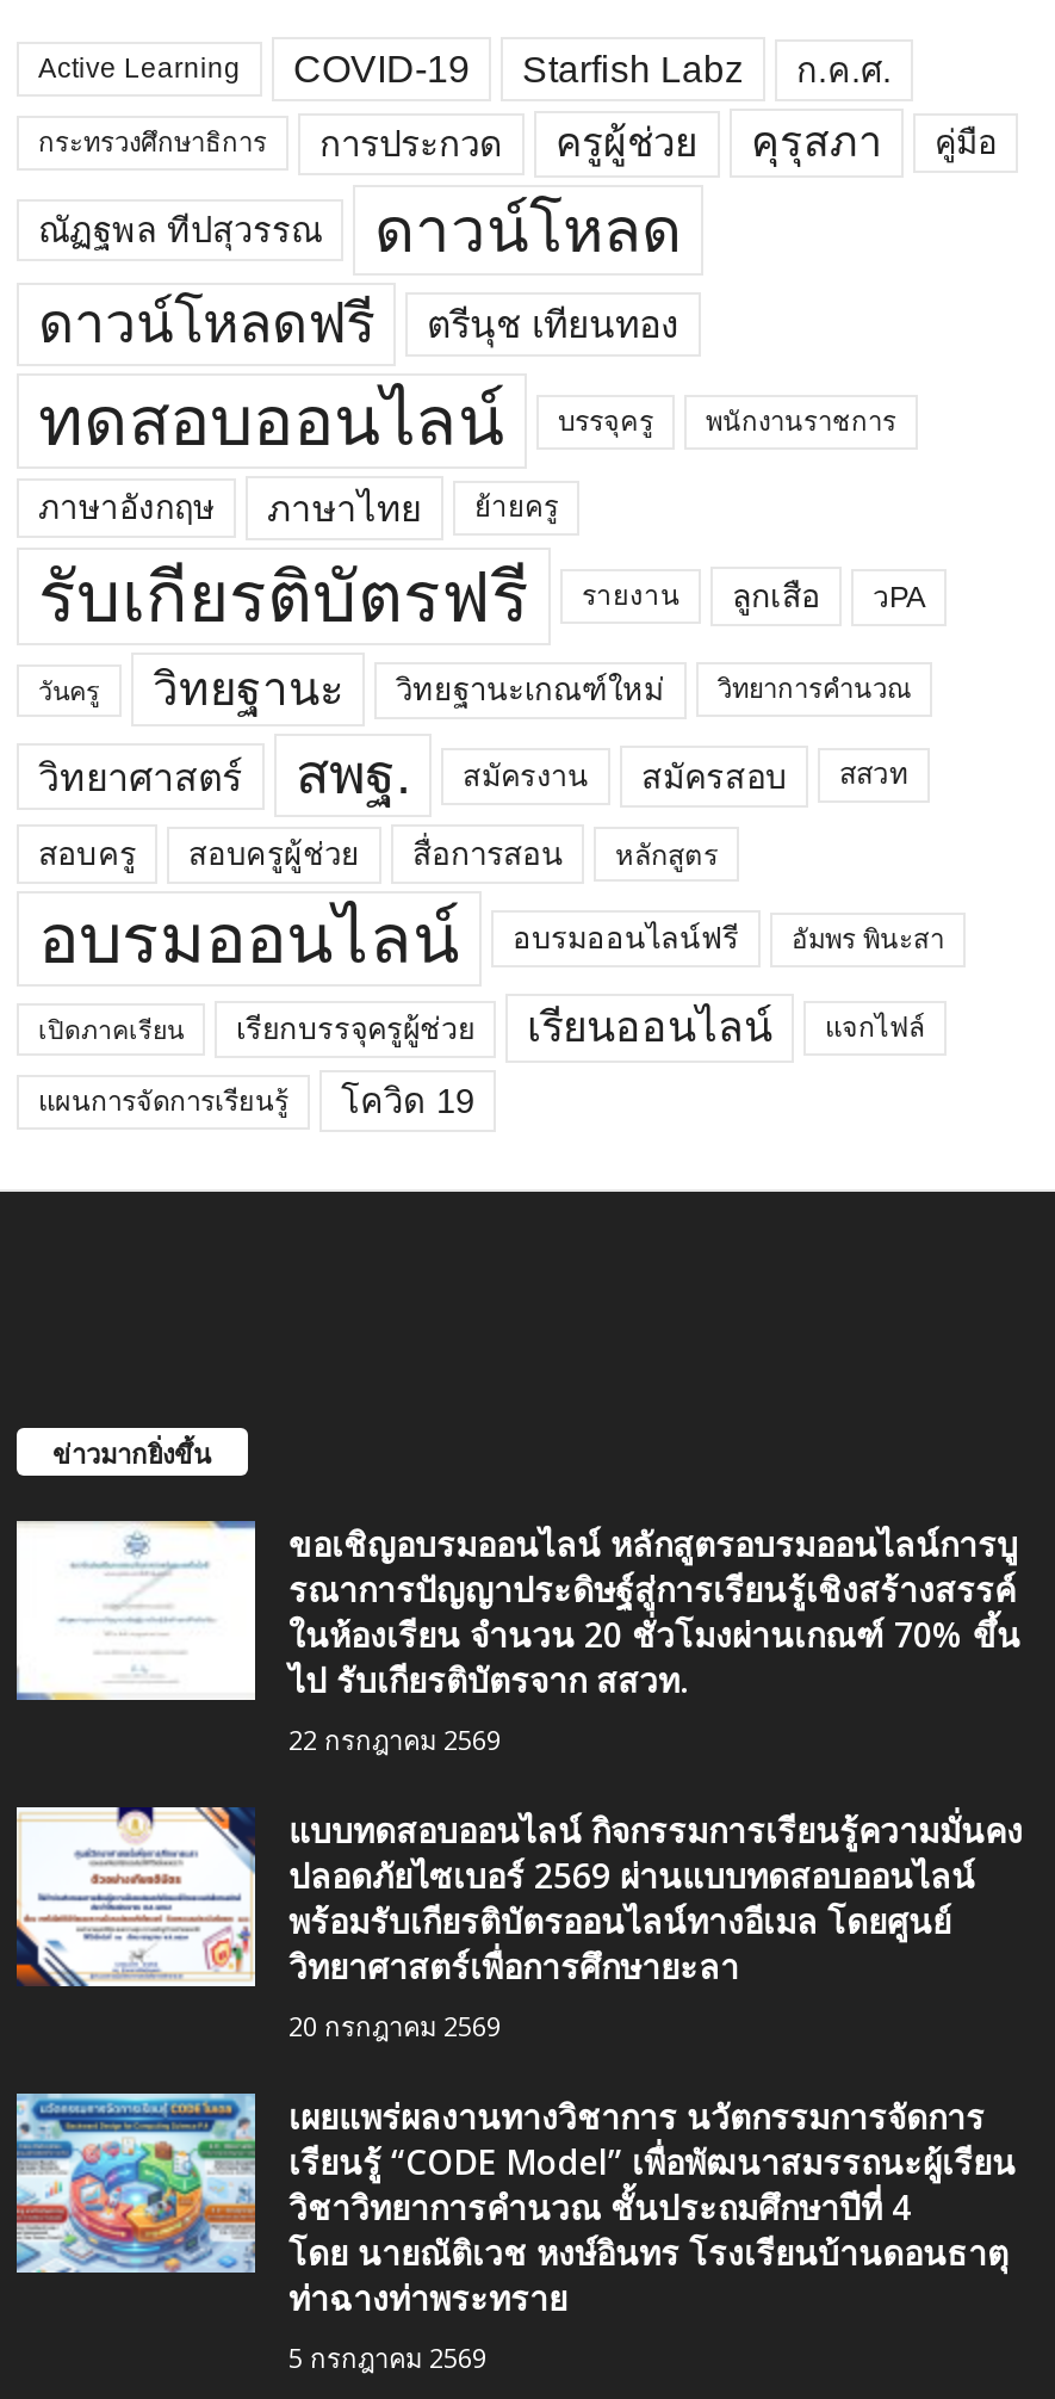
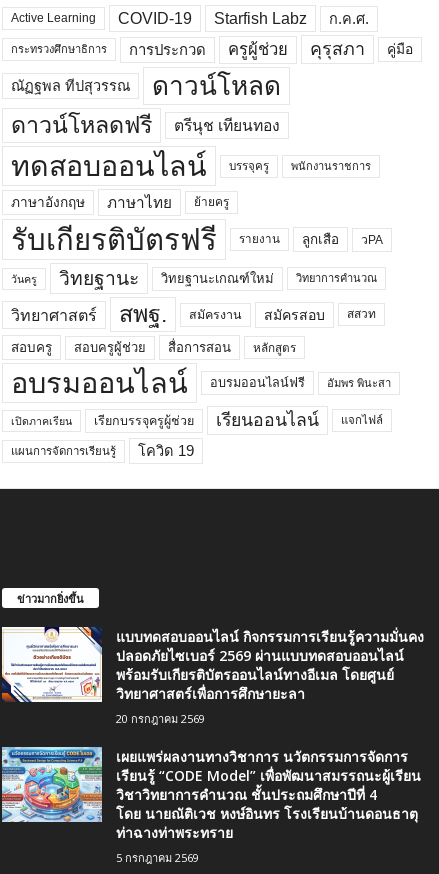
[14,1519,1020,1758] [image] | ขอเชิญอบรมออนไลน์ หลักสูตรอบรมออนไลน์การบู | รณาการปัญญาประดิษฐ์สู่การเรียนรู้เชิงสร้างสรรค์ | ในห้องเรียน จำนวน 20 ชั่วโมงผ่านเกณฑ์ 70% ขึ้น | ไป รับเกียรติบัตรจาก สสวท. | 22 กรกฎาคม 2569 -> none

